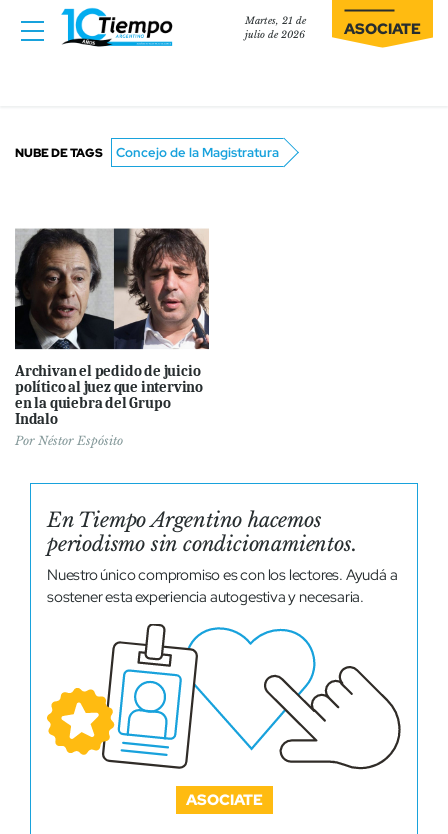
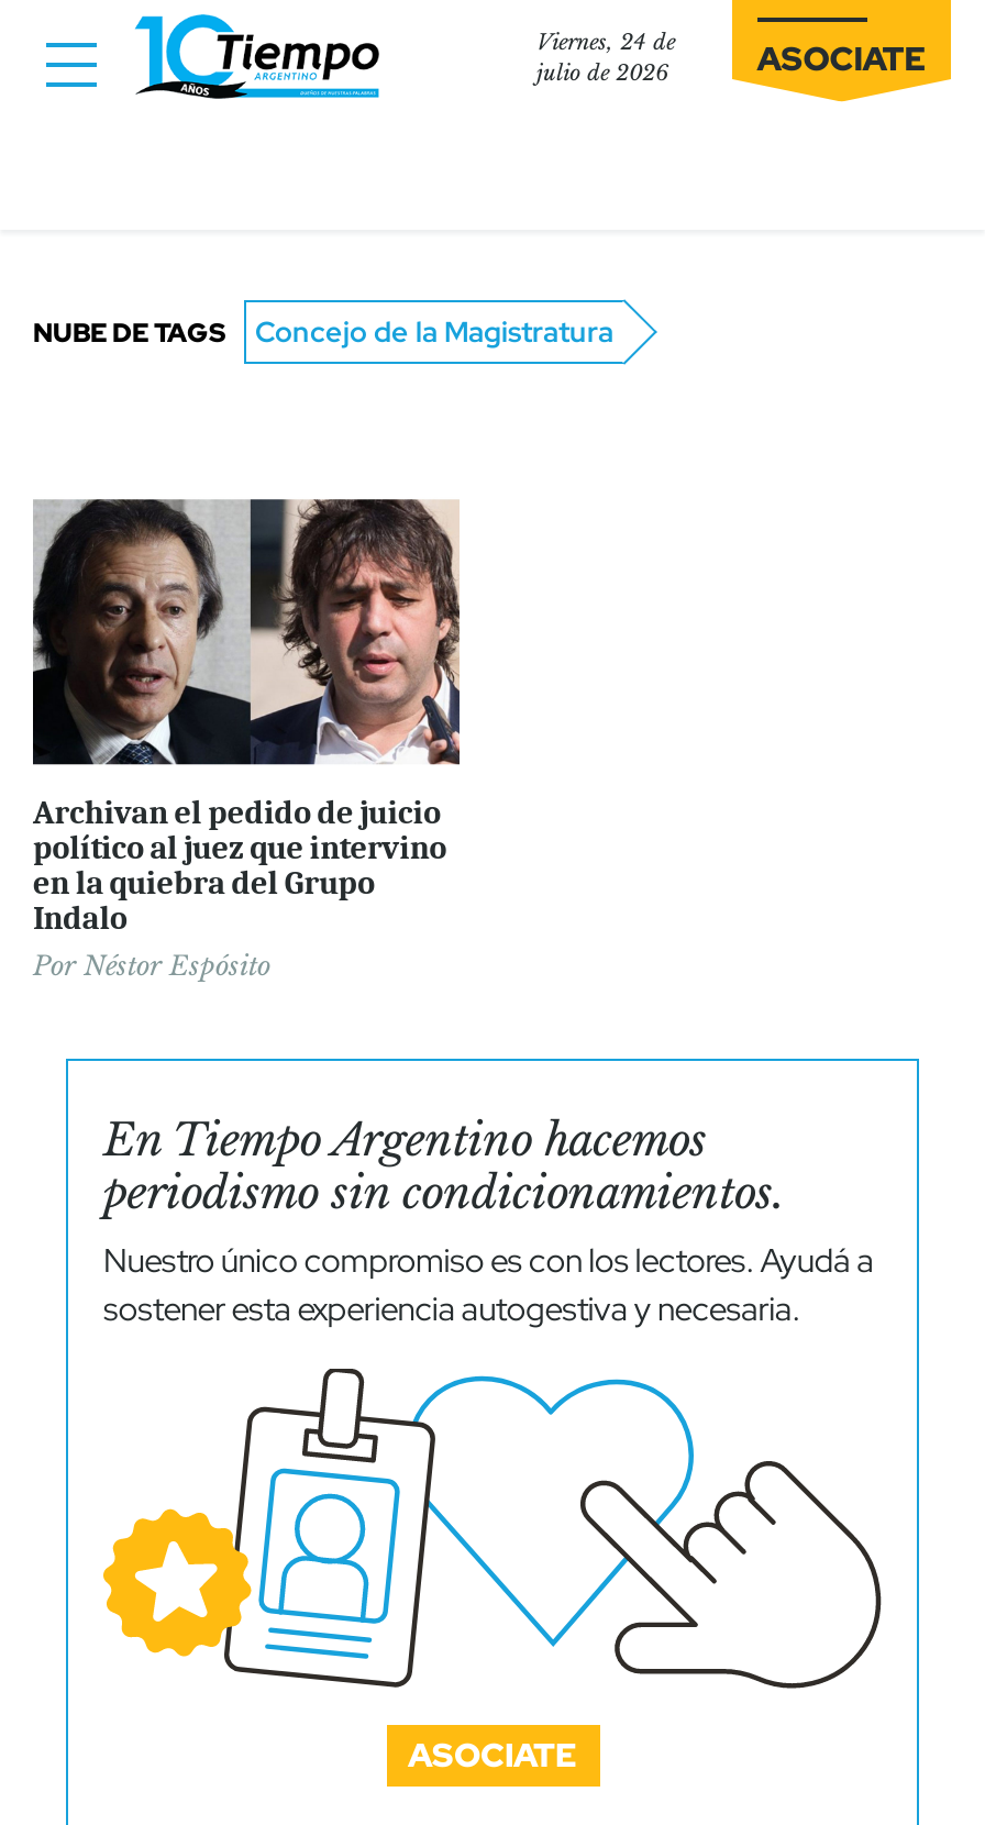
[245,15,306,27] Martes, 21 de -> [537,30,675,56] Viernes, 24 de

